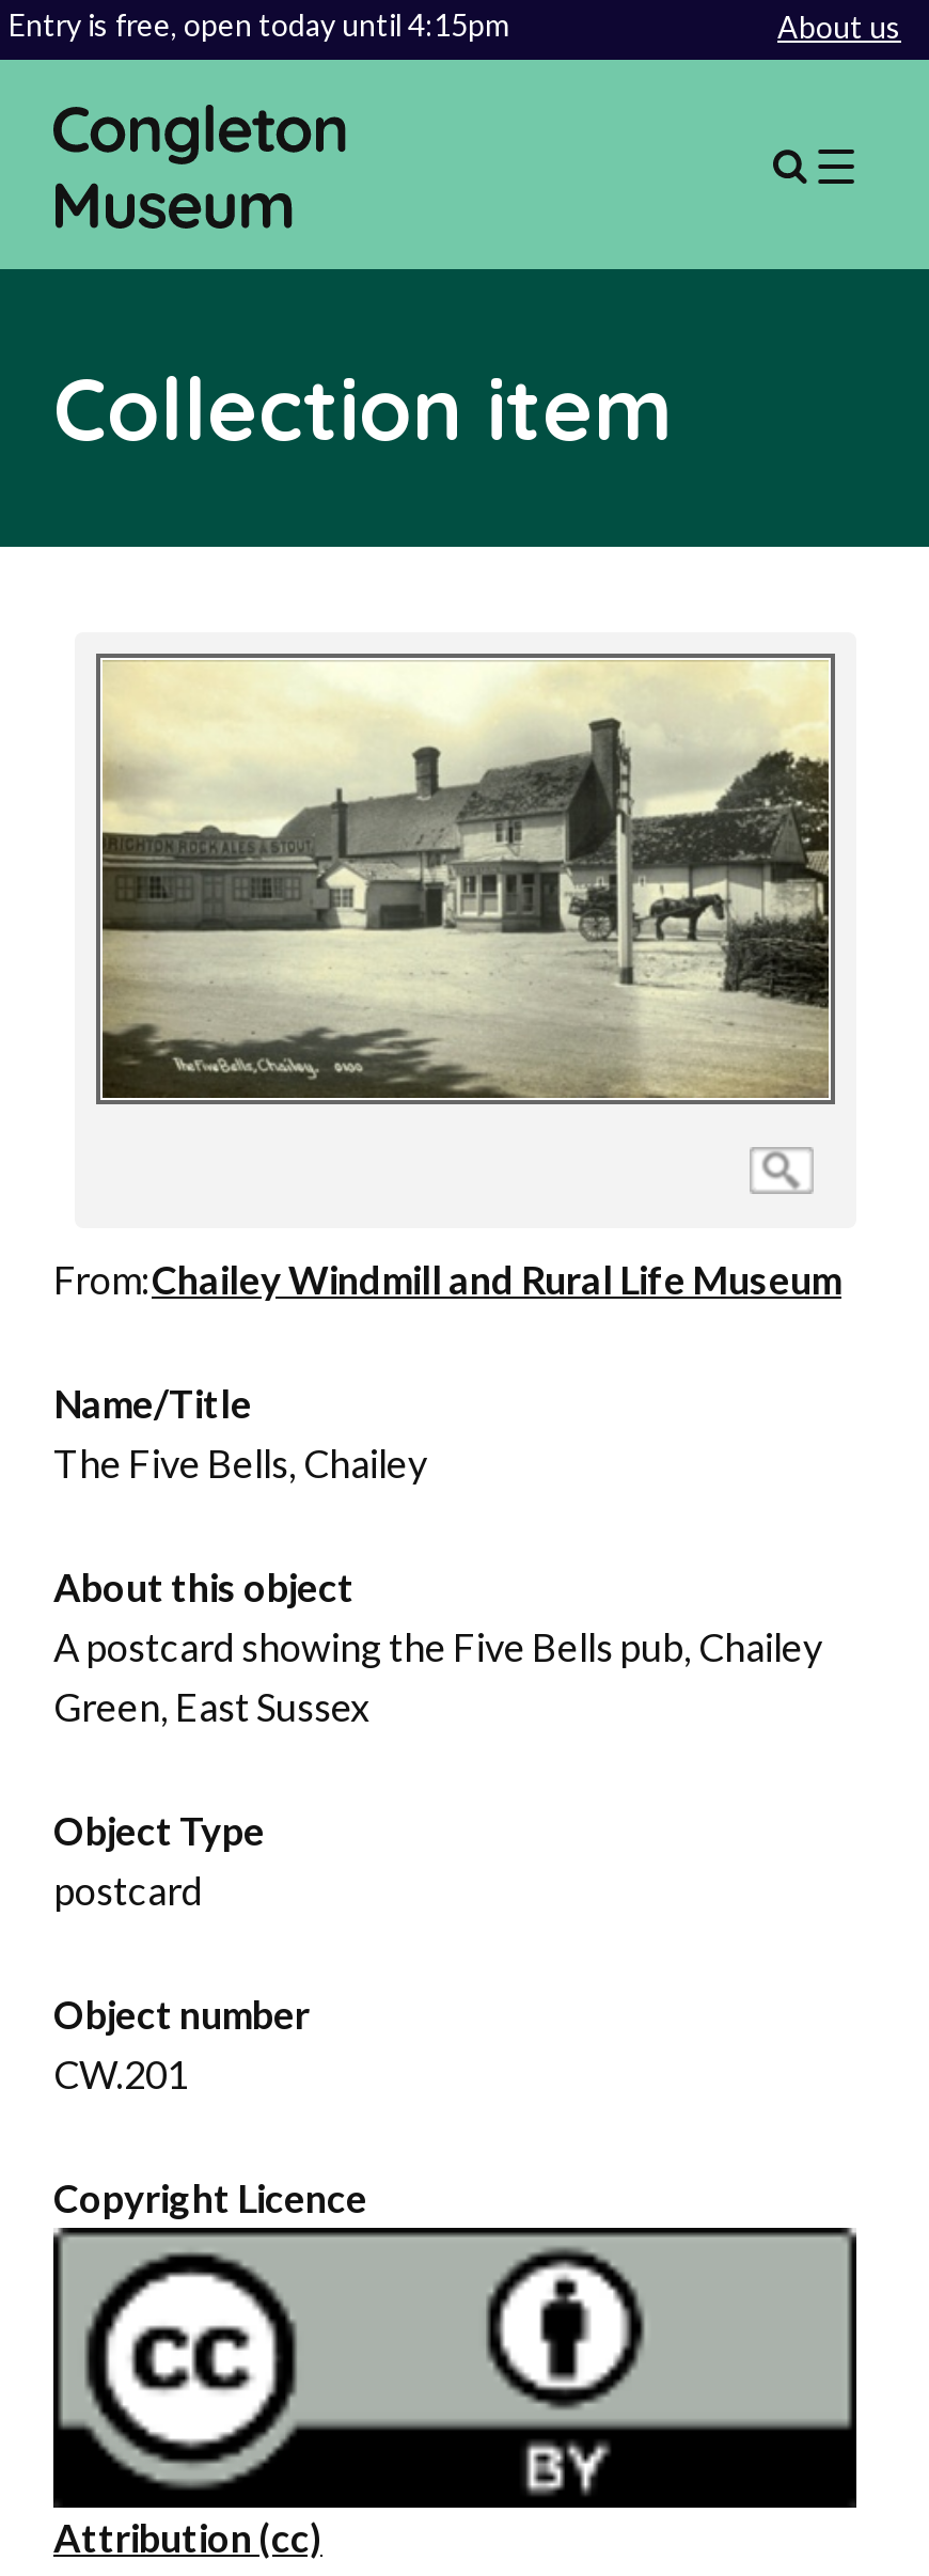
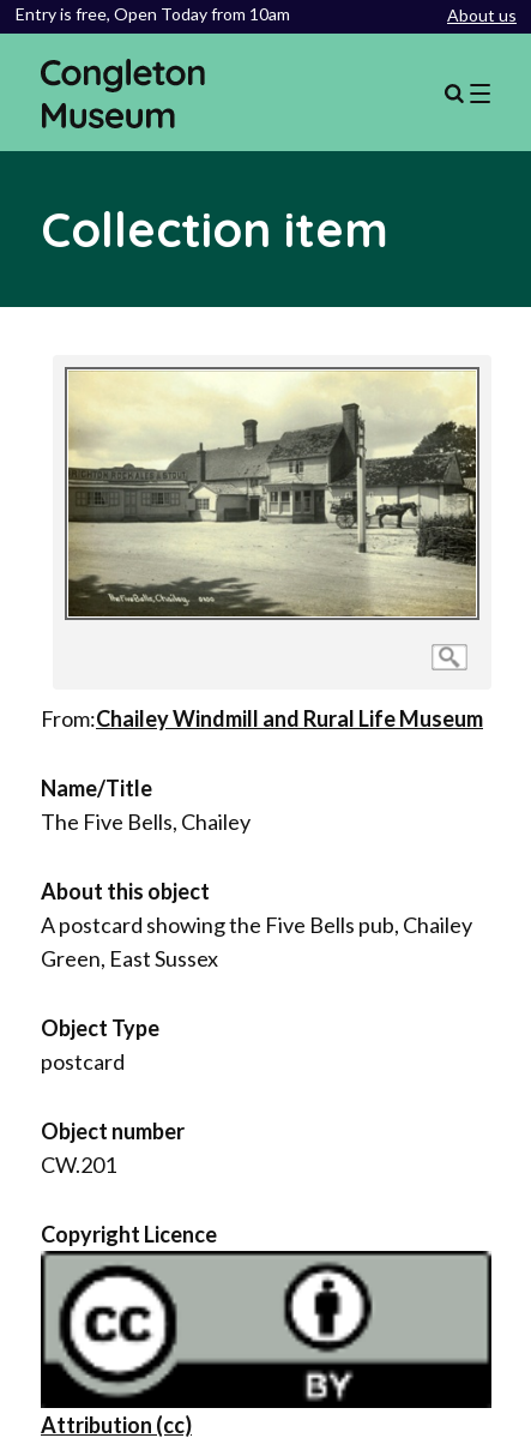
[9,6,508,43] Entry is free, open today until 4:15pm -> [16,4,290,24] Entry is free, Open Today from 10am

